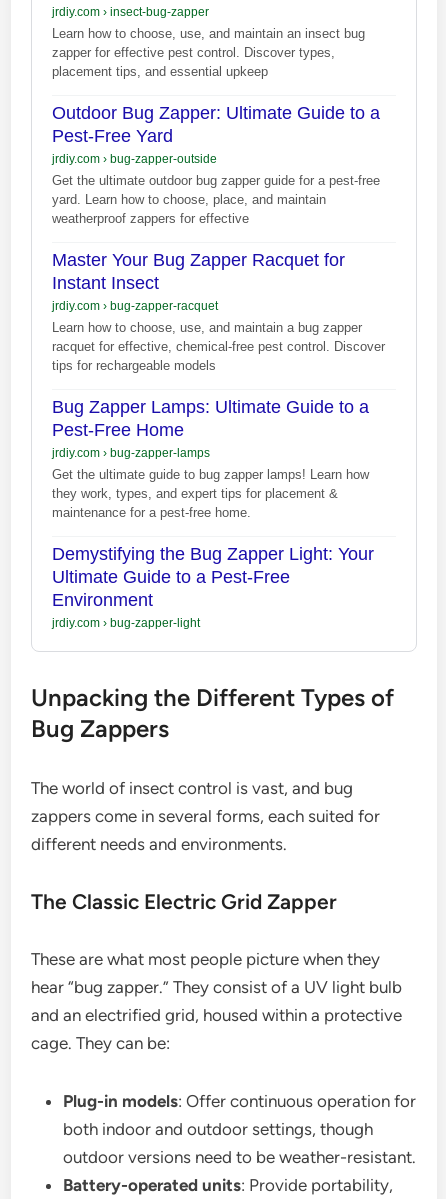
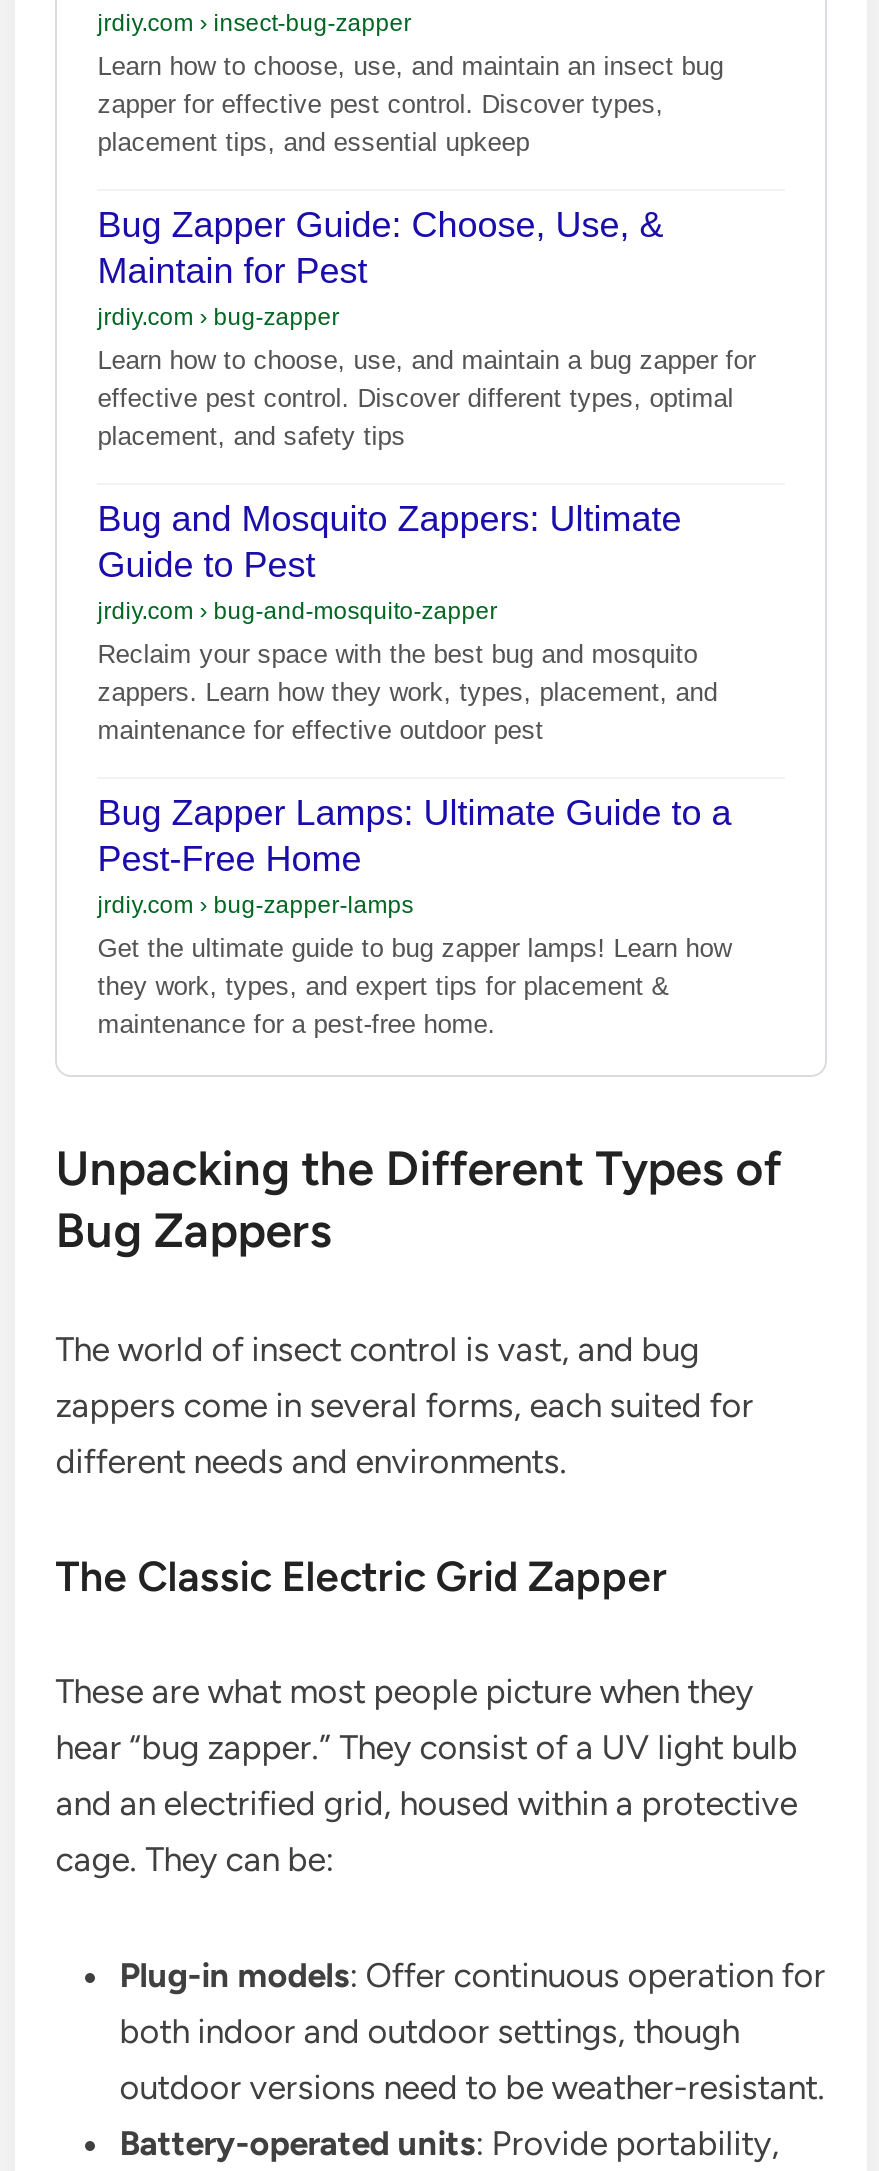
[52,103,380,166] Outdoor Bug Zapper: Ultimate Guide to a | Pest-Free Yard | jrdiy.com › bug-zapper-outside -> [97,204,663,330] Bug Zapper Guide: Choose, Use, & | Maintain for Pest | jrdiy.com › bug-zapper
[52,173,380,226] Get the ultimate outdoor bug zapper guide for a pest-free | yard. Learn how to choose, place, and maintain | weatherproof zappers for effective -> [97,344,755,450] Learn how to choose, use, and maintain a bug zapper for | effective pest control. Discover different types, optimal | placement, and safety tips
[52,250,345,313] Master Your Bug Zapper Racquet for | Instant Insect | jrdiy.com › bug-zapper-racquet -> [97,498,681,624] Bug and Mosquito Zappers: Ultimate | Guide to Pest | jrdiy.com › bug-and-mosquito-zapper
[52,320,385,373] Learn how to choose, use, and maintain a bug zapper | racquet for effective, chemical-free pest control. Discover | tips for rechargeable models -> [97,638,717,744] Reclaim your space with the best bug and mosquito | zappers. Learn how they work, types, placement, and | maintenance for effective outdoor pest
[52,544,374,630] Demystifying the Bug Zapper Light: Your | Ultimate Guide to a Pest-Free | Environment | jrdiy.com › bug-zapper-light -> none

